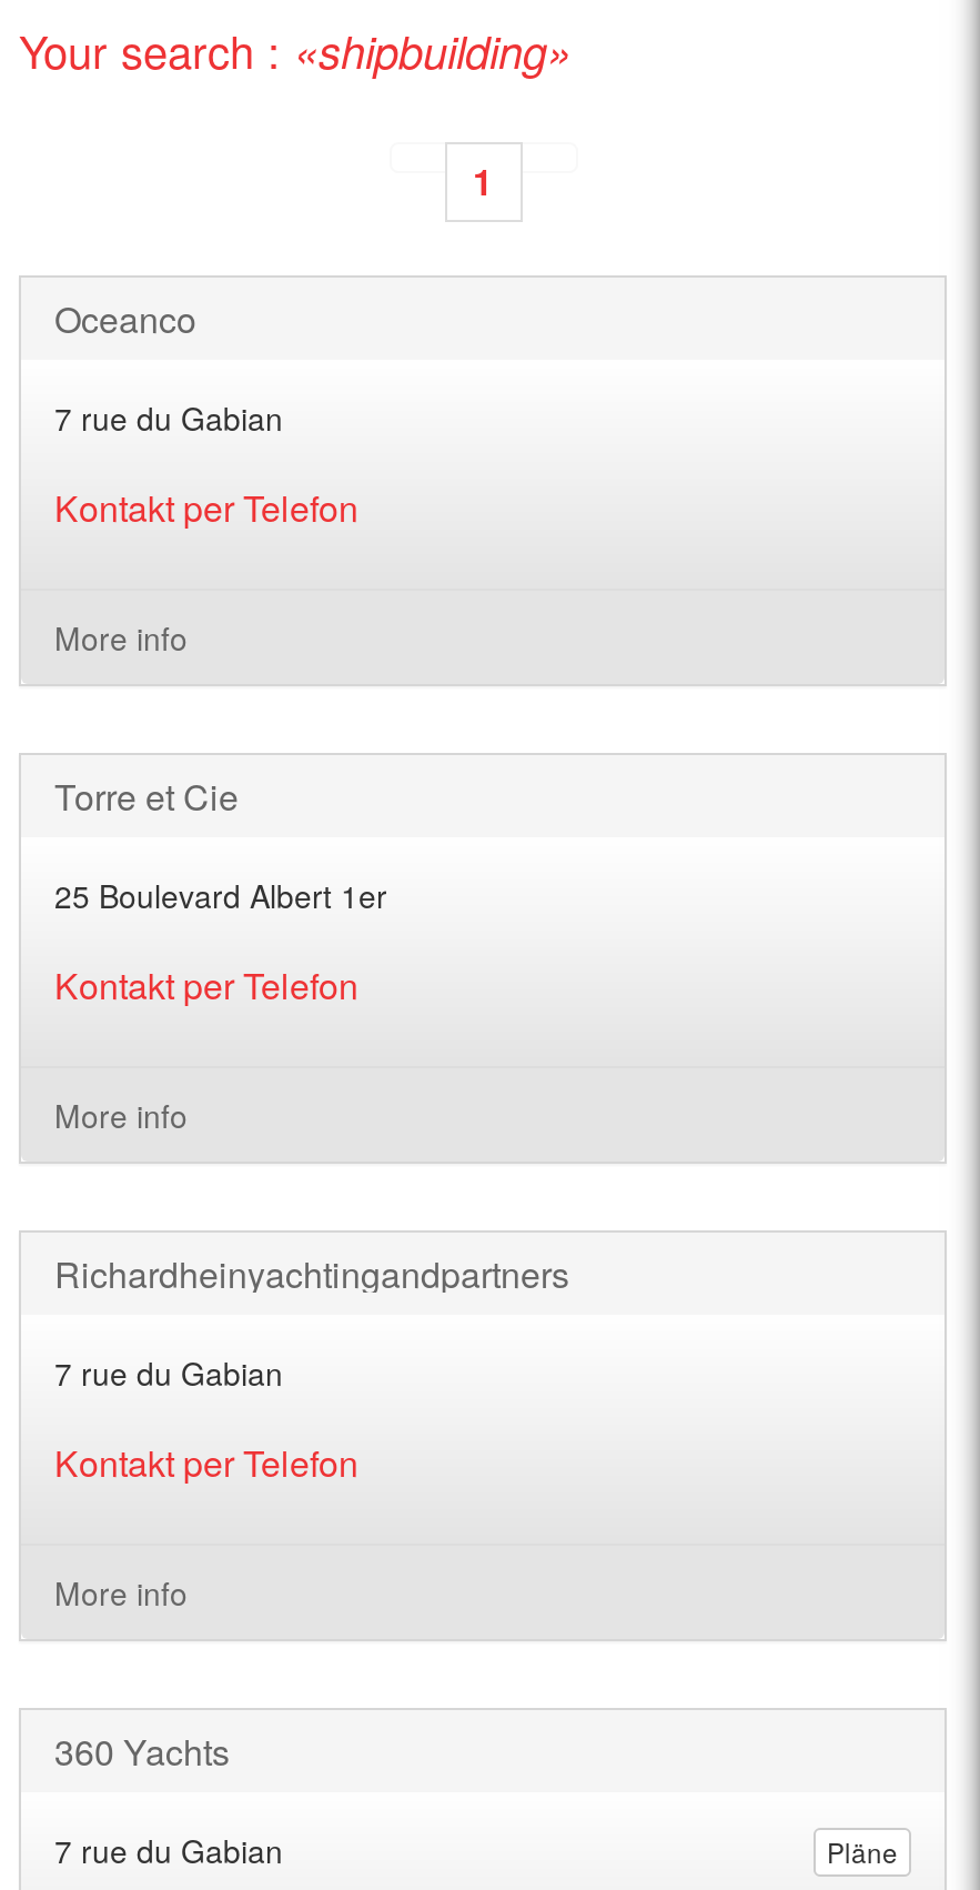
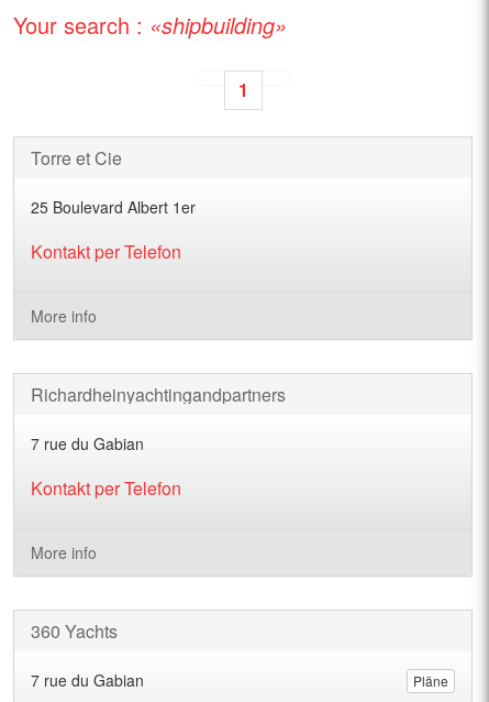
[54,293,358,660] Oceanco | 7 rue du Gabian | Kontakt per Telefon | More info -> none

